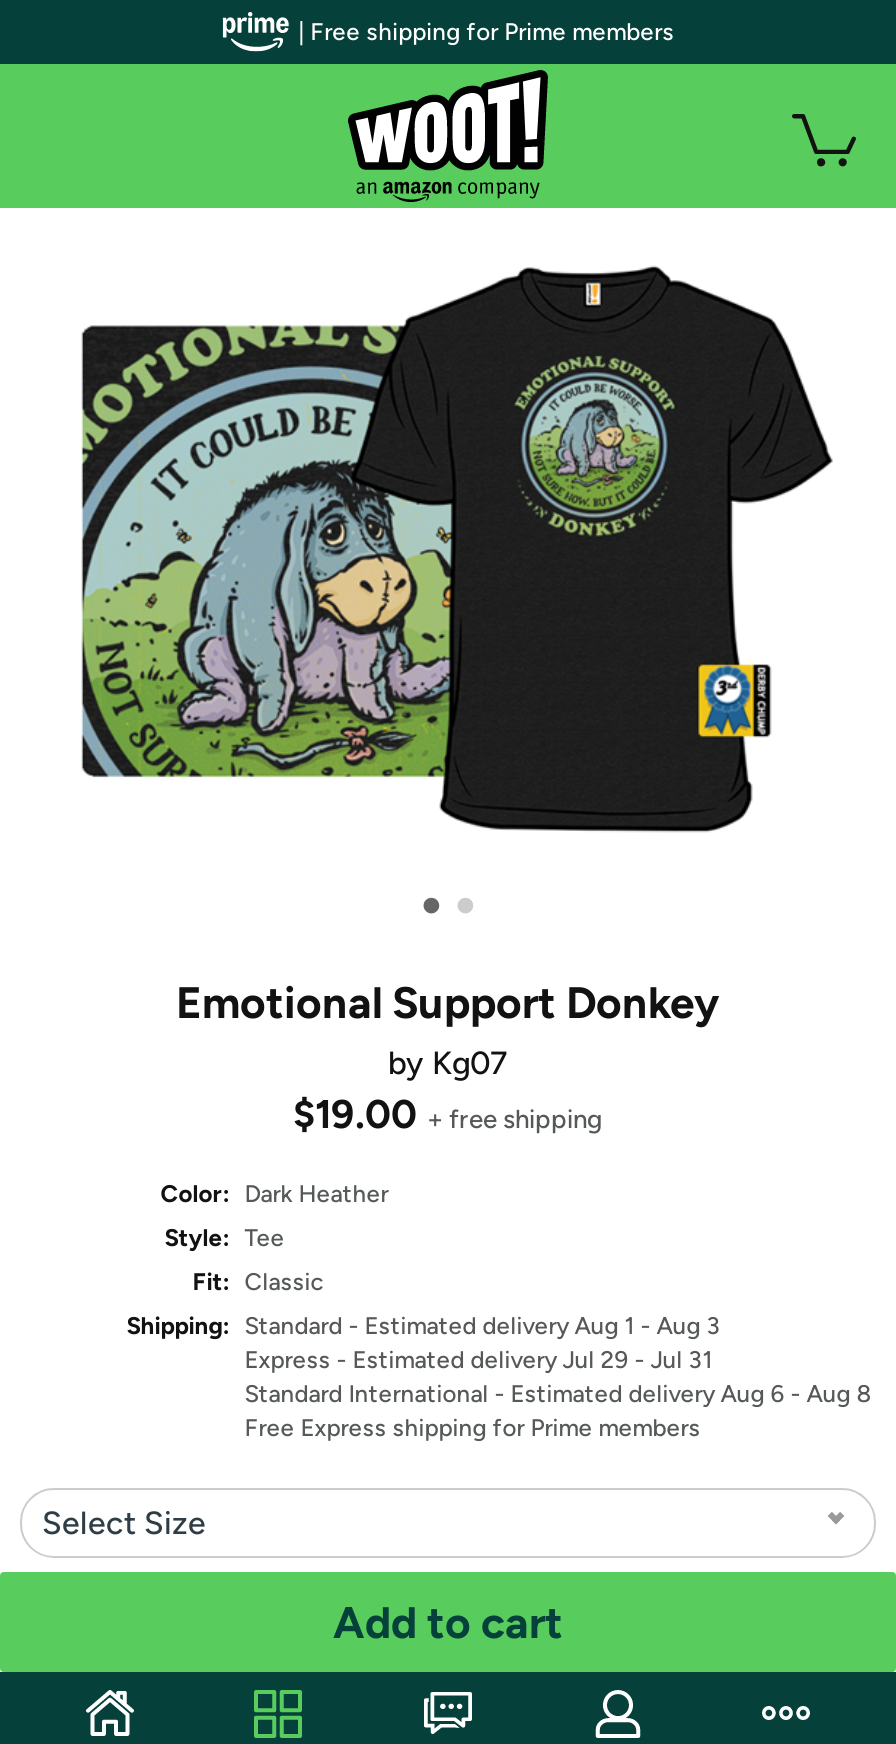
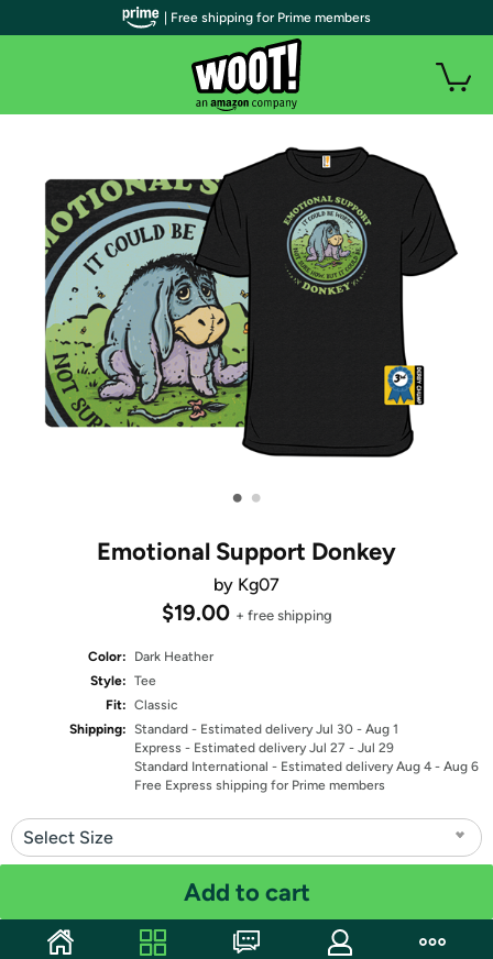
[126,1312,720,1340] Shipping: Standard - Estimated delivery Aug 1 - Aug 3 -> [70,721,399,737] Shipping: Standard - Estimated delivery Jul 30 - Aug 1
[244,1346,712,1374] Express - Estimated delivery Jul 29 - Jul 31 -> [134,740,394,756] Express - Estimated delivery Jul 27 - Jul 29
[244,1380,870,1408] Standard International - Estimated delivery Aug 6 - Aug 8 -> [134,759,479,774] Standard International - Estimated delivery Aug 4 - Aug 6

